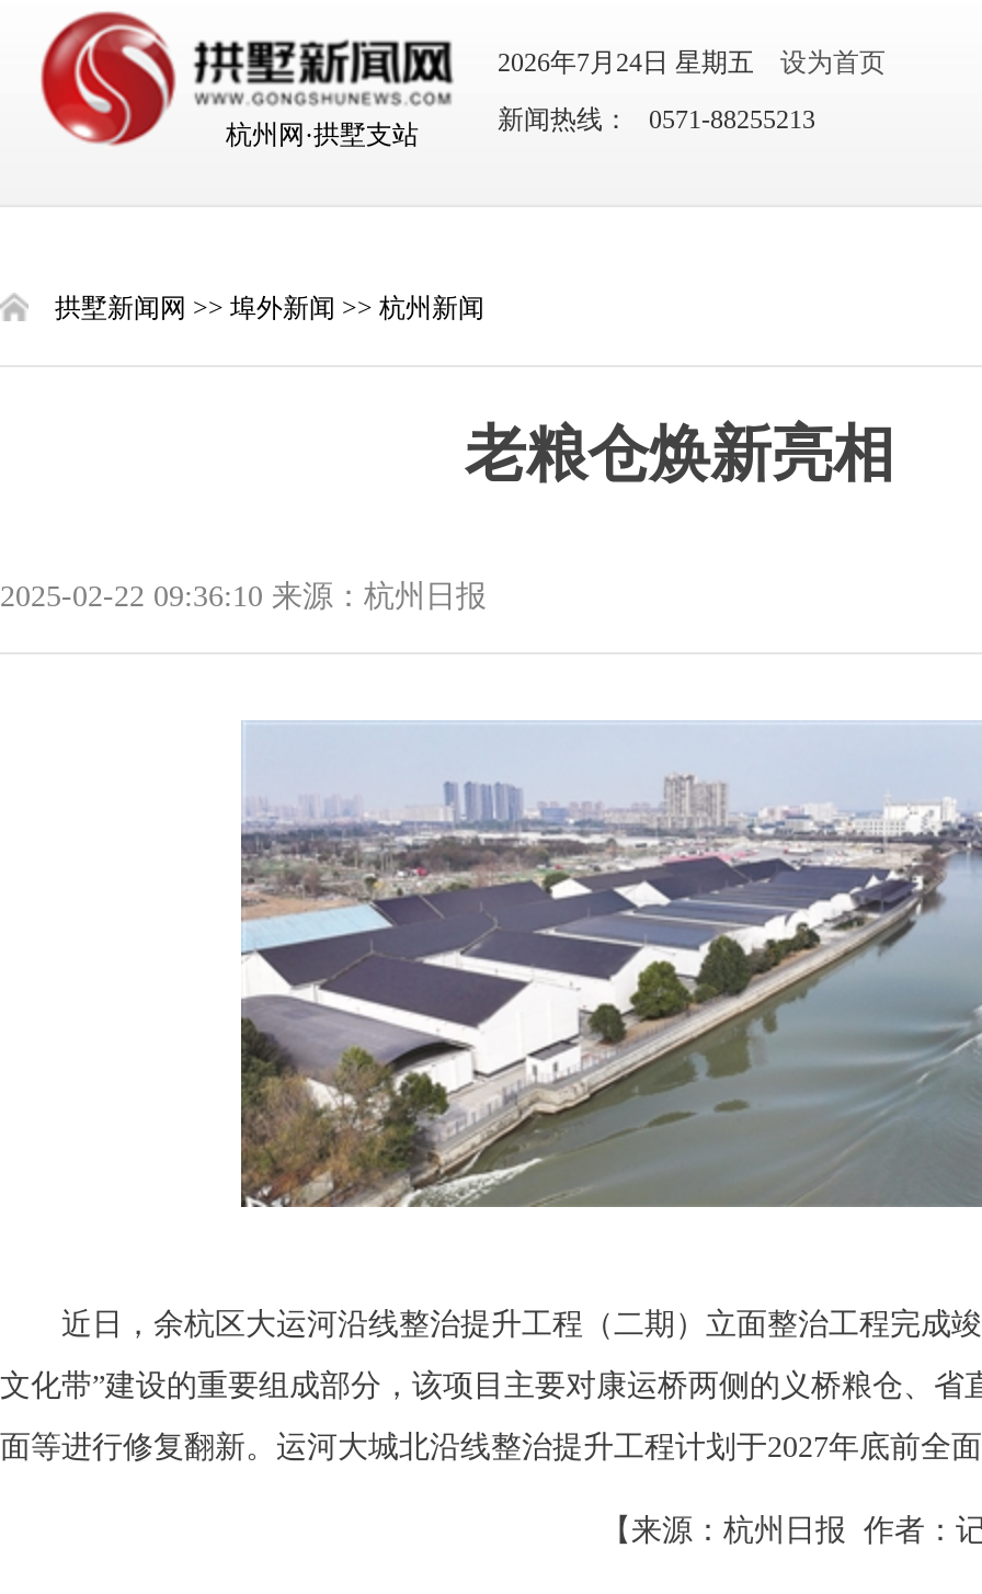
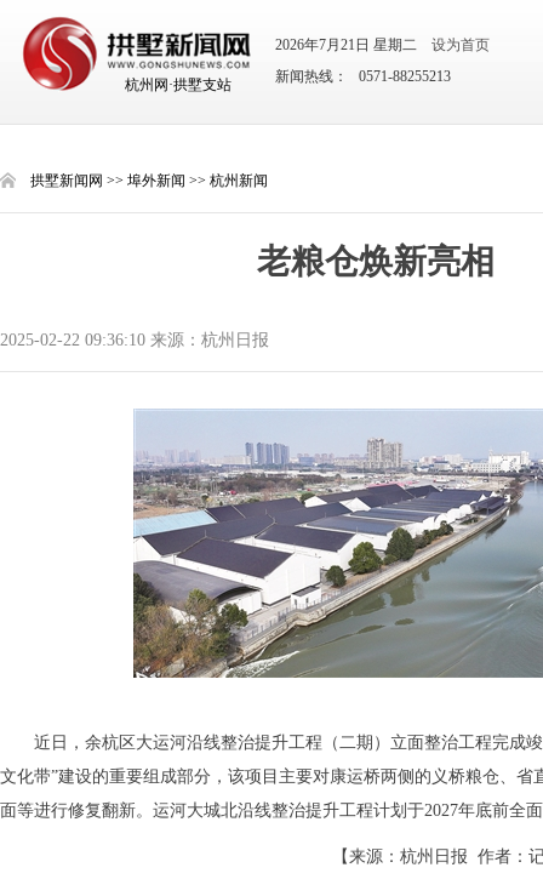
[498,47,886,78] 2026年7月24日 星期五设为首页 -> [275,36,490,53] 2026年7月21日 星期二设为首页

